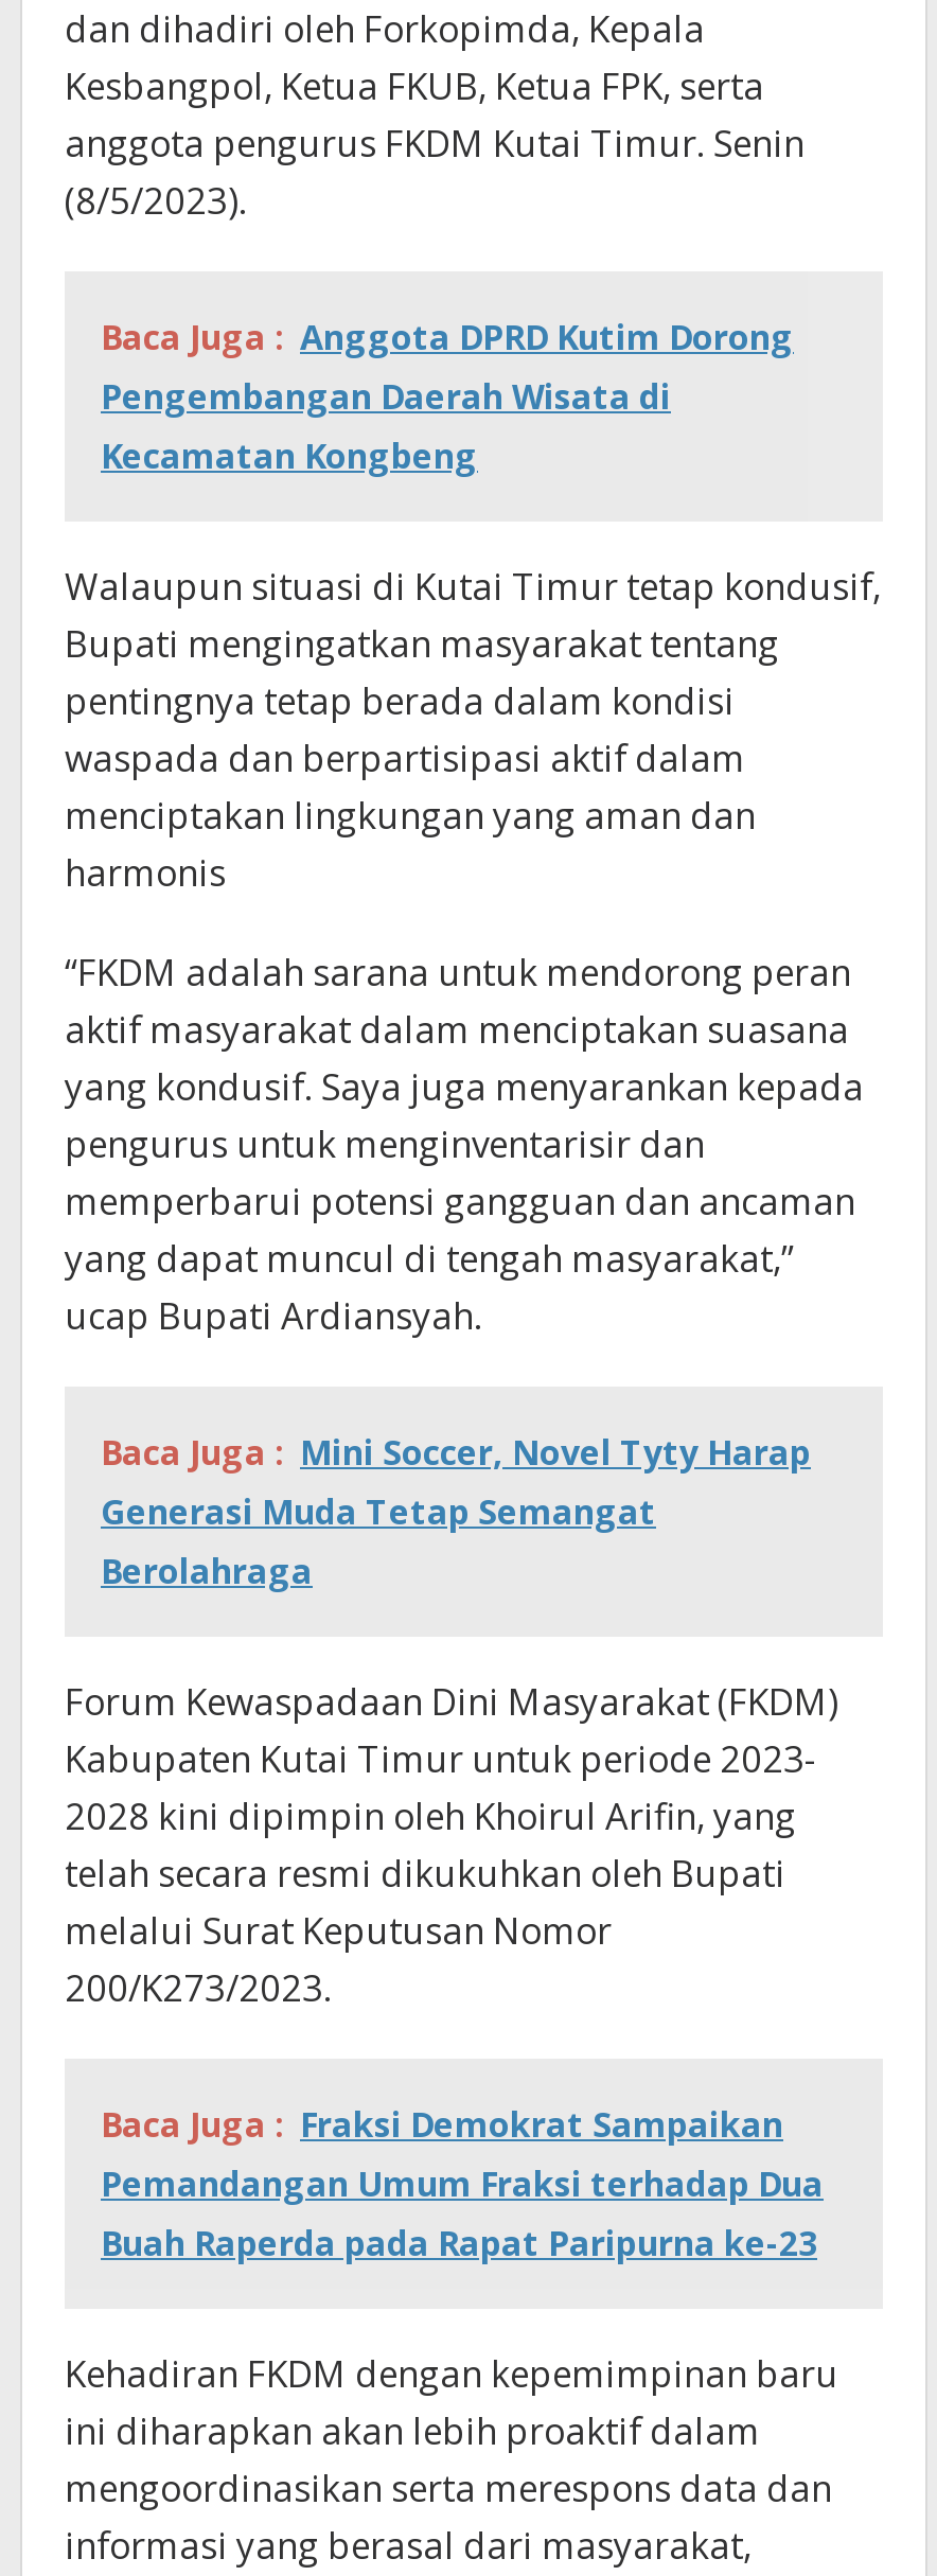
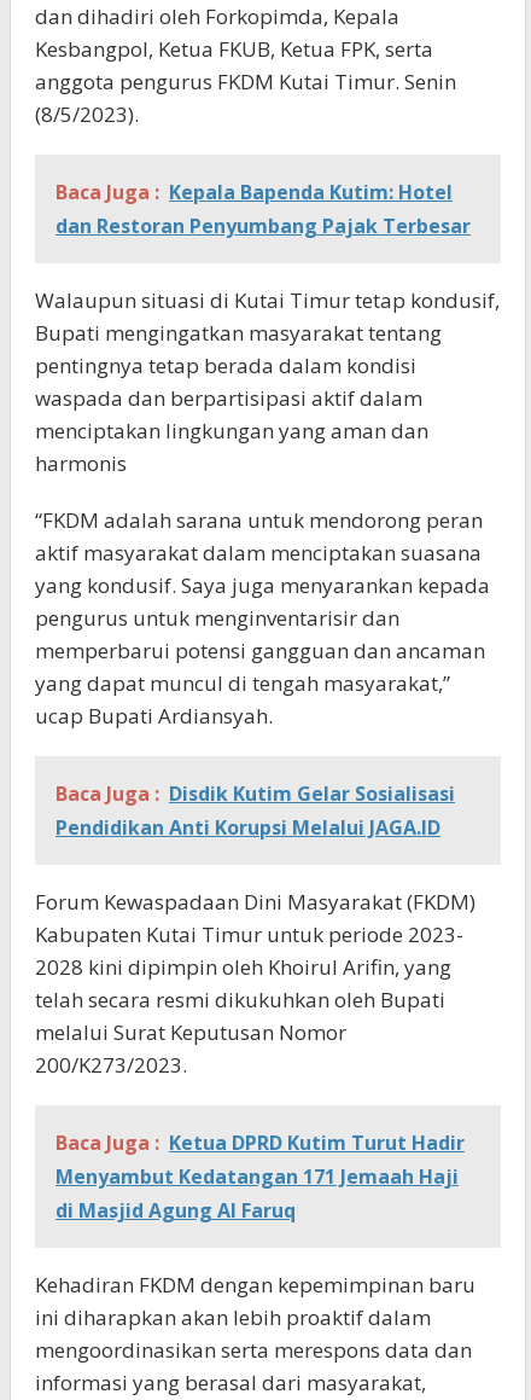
[101,314,794,479] Baca Juga : Anggota DPRD Kutim Dorong | Pengembangan Daerah Wisata di | Kecamatan Kongbeng -> [56,179,471,239] Baca Juga : Kepala Bapenda Kutim: Hotel | dan Restoran Penyumbang Pajak Terbesar
[101,1429,811,1594] Baca Juga : Mini Soccer, Novel Tyty Harap | Generasi Muda Tetap Semangat | Berolahraga -> [56,780,455,841] Baca Juga : Disdik Kutim Gelar Sosialisasi | Pendidikan Anti Korupsi Melalui JAGA.ID
[101,2101,824,2266] Baca Juga : Fraksi Demokrat Sampaikan | Pemandangan Umum Fraksi terhadap Dua | Buah Raperda pada Rapat Paripurna ke-23 -> [56,1129,465,1224] Baca Juga : Ketua DPRD Kutim Turut Hadir | Menyambut Kedatangan 171 Jemaah Haji | di Masjid Agung Al Faruq

